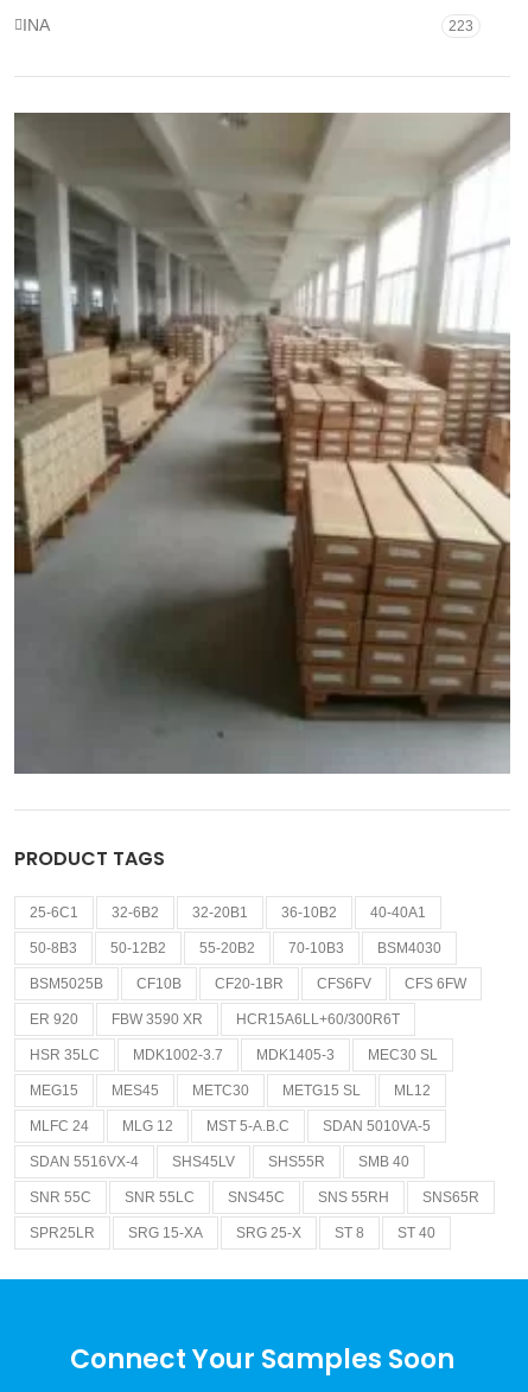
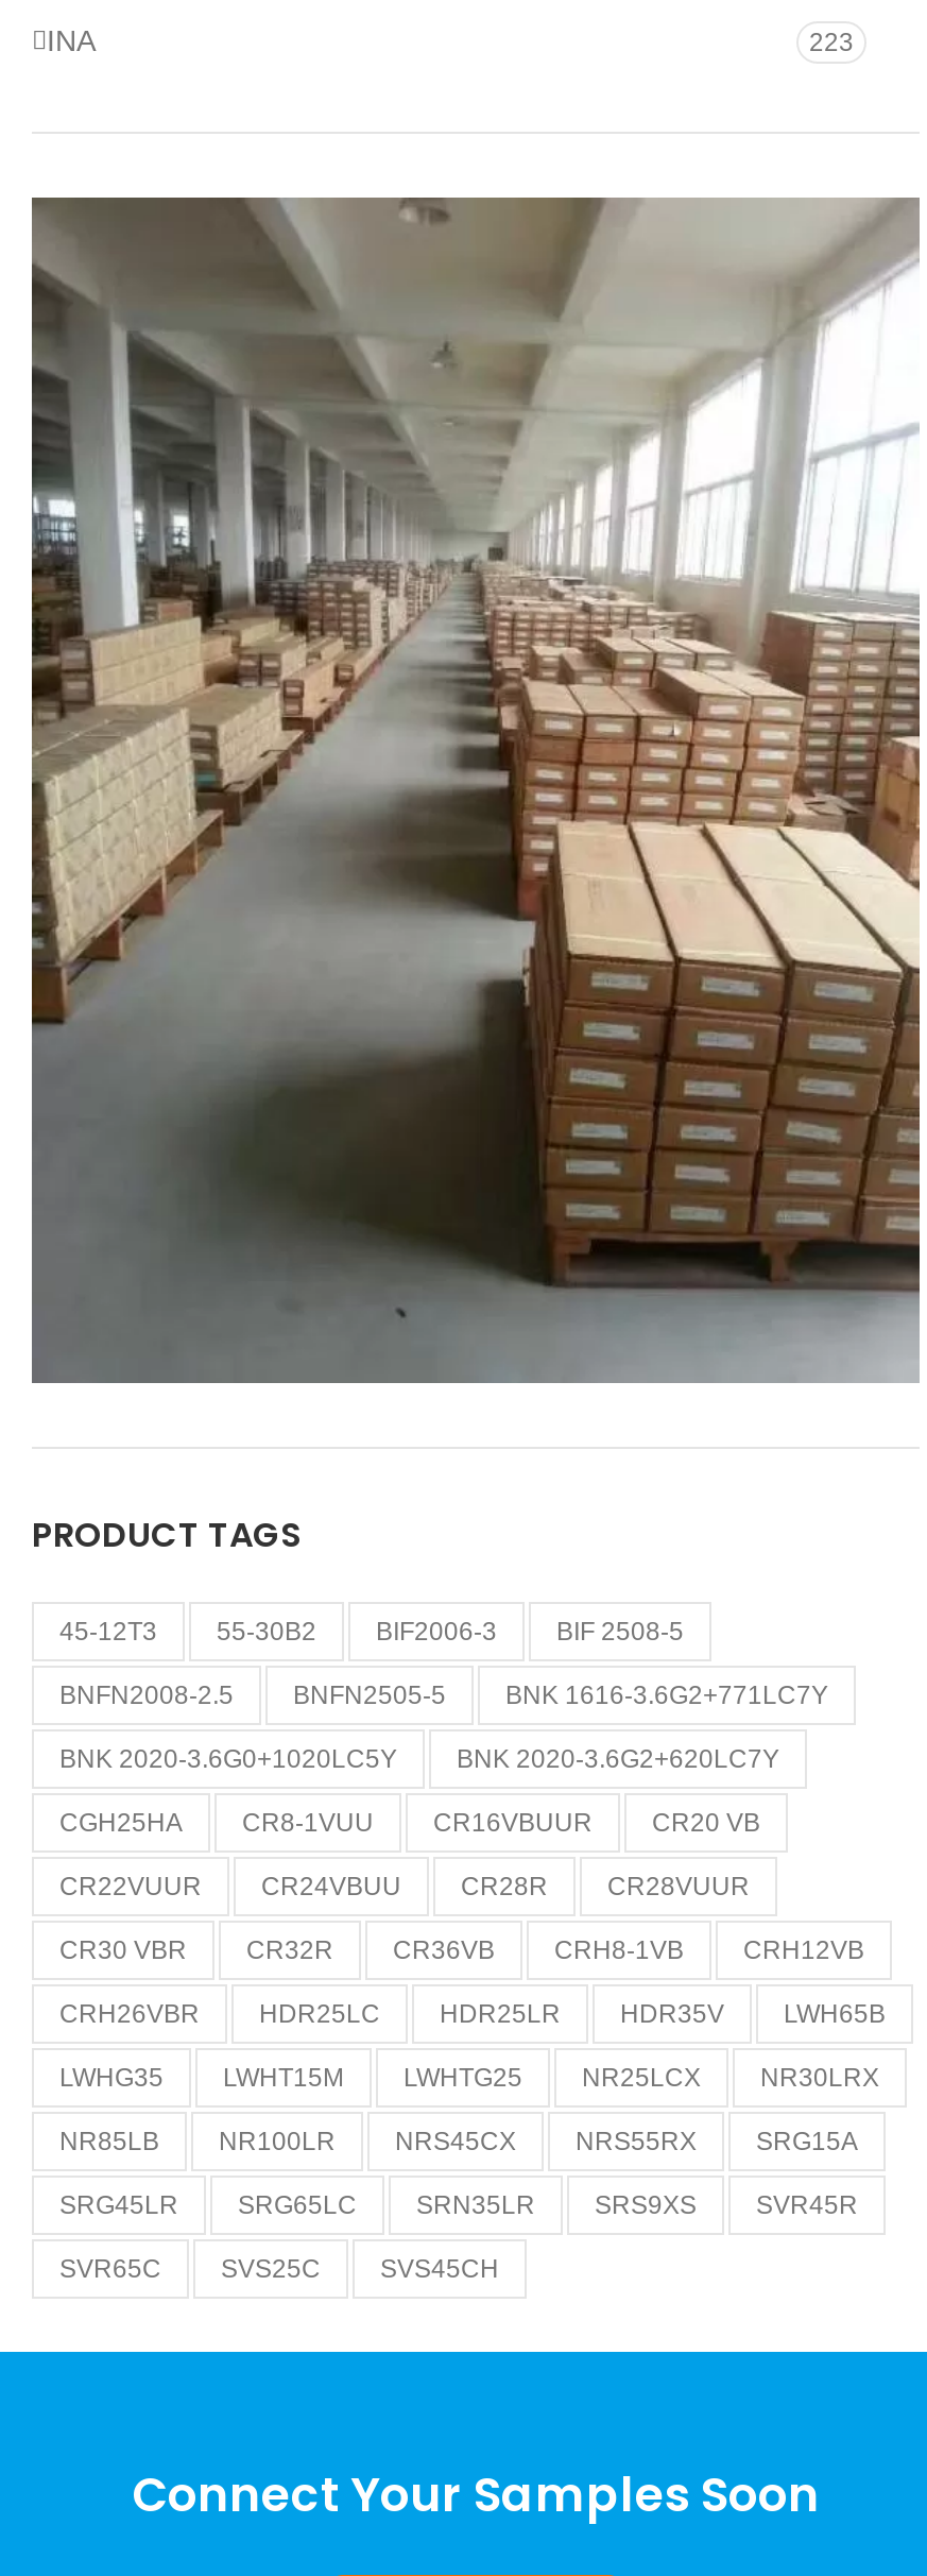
[30,904,479,1241] 25-6C1 | 32-6B2 | 32-20B1 | 36-10B2 | 40-40A1 | 50-8B3 | 50-12B2 | 55-20B2 | 70-10B3 | BSM4030 | BSM5025B | CF10B | CF20-1BR | CFS6FV | CFS 6FW | ER 920 | FBW 3590 XR | HCR15A6LL+60/300R6T | HSR 35LC | MDK1002-3.7 | MDK1405-3 | MEC30 SL | MEG15 | MES45 | METC30 | METG15 SL | ML12 | MLFC 24 | MLG 12 | MST 5-A.B.C | SDAN 5010VA-5 | SDAN 5516VX-4 | SHS45LV | SHS55R | SMB 40 | SNR 55C | SNR 55LC | SNS45C | SNS 55RH | SNS65R | SPR25LR | SRG 15-XA | SRG 25-X | ST 8 | ST 40 -> [59,1618,886,2285] 45-12T3 | 55-30B2 | BIF2006-3 | BIF 2508-5 | BNFN2008-2.5 | BNFN2505-5 | BNK 1616-3.6G2+771LC7Y | BNK 2020-3.6G0+1020LC5Y | BNK 2020-3.6G2+620LC7Y | CGH25HA | CR8-1VUU | CR16VBUUR | CR20 VB | CR22VUUR | CR24VBUU | CR28R | CR28VUUR | CR30 VBR | CR32R | CR36VB | CRH8-1VB | CRH12VB | CRH26VBR | HDR25LC | HDR25LR | HDR35V | LWH65B | LWHG35 | LWHT15M | LWHTG25 | NR25LCX | NR30LRX | NR85LB | NR100LR | NRS45CX | NRS55RX | SRG15A | SRG45LR | SRG65LC | SRN35LR | SRS9XS | SVR45R | SVR65C | SVS25C | SVS45CH

